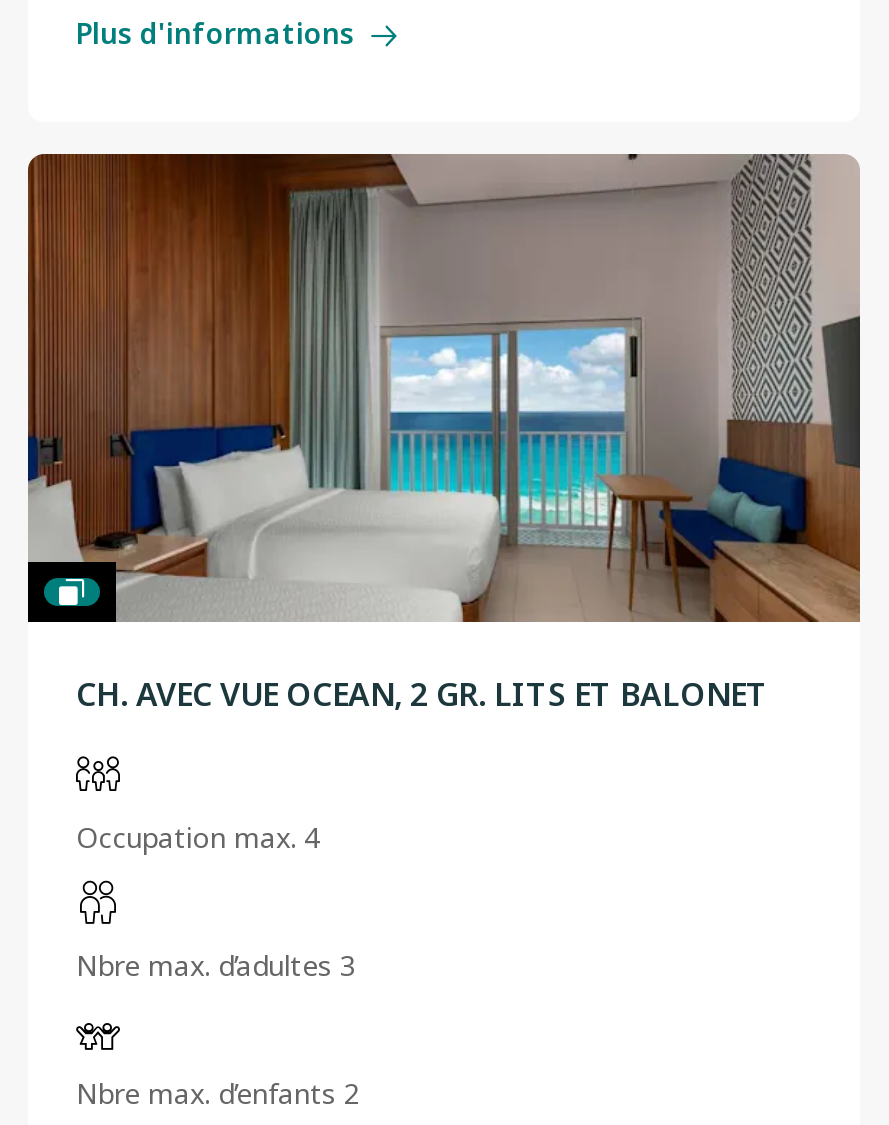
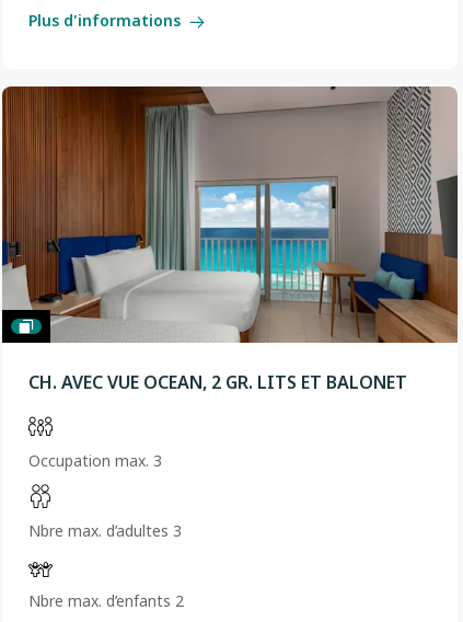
[76,817,320,855] Occupation max. 4 -> [28,450,162,471] Occupation max. 3

